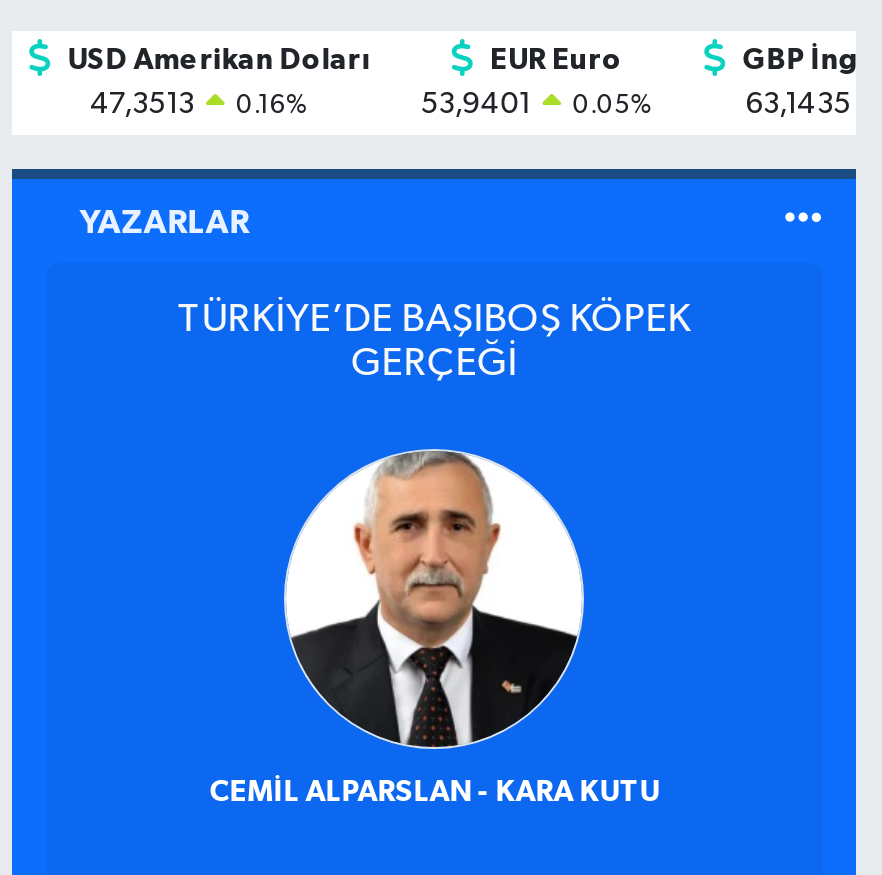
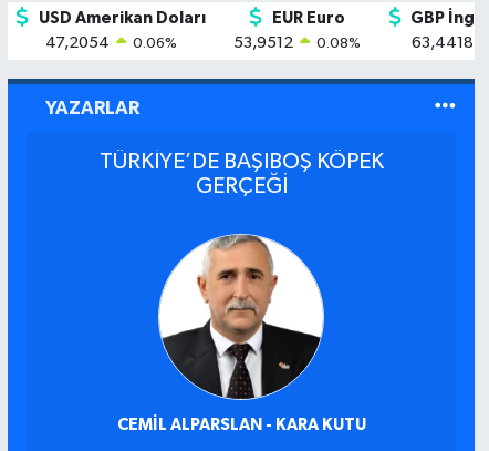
[90,89,194,119] 47,3513 -> [45,34,110,51] 47,2054
[236,93,308,119] 0.16% -> [133,36,177,51] 0.06%
[420,89,530,119] 53,9401 -> [234,34,293,51] 53,9512
[572,93,652,119] 0.05% -> [317,36,361,51] 0.08%
[745,89,851,119] 63,1435 -> [411,34,473,51] 63,4418

